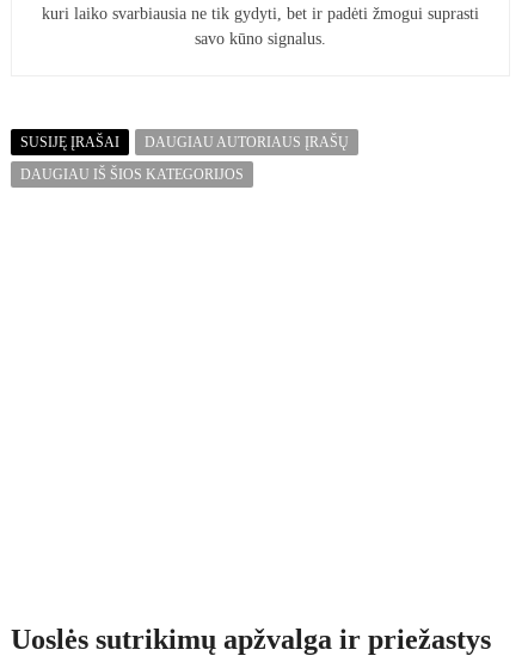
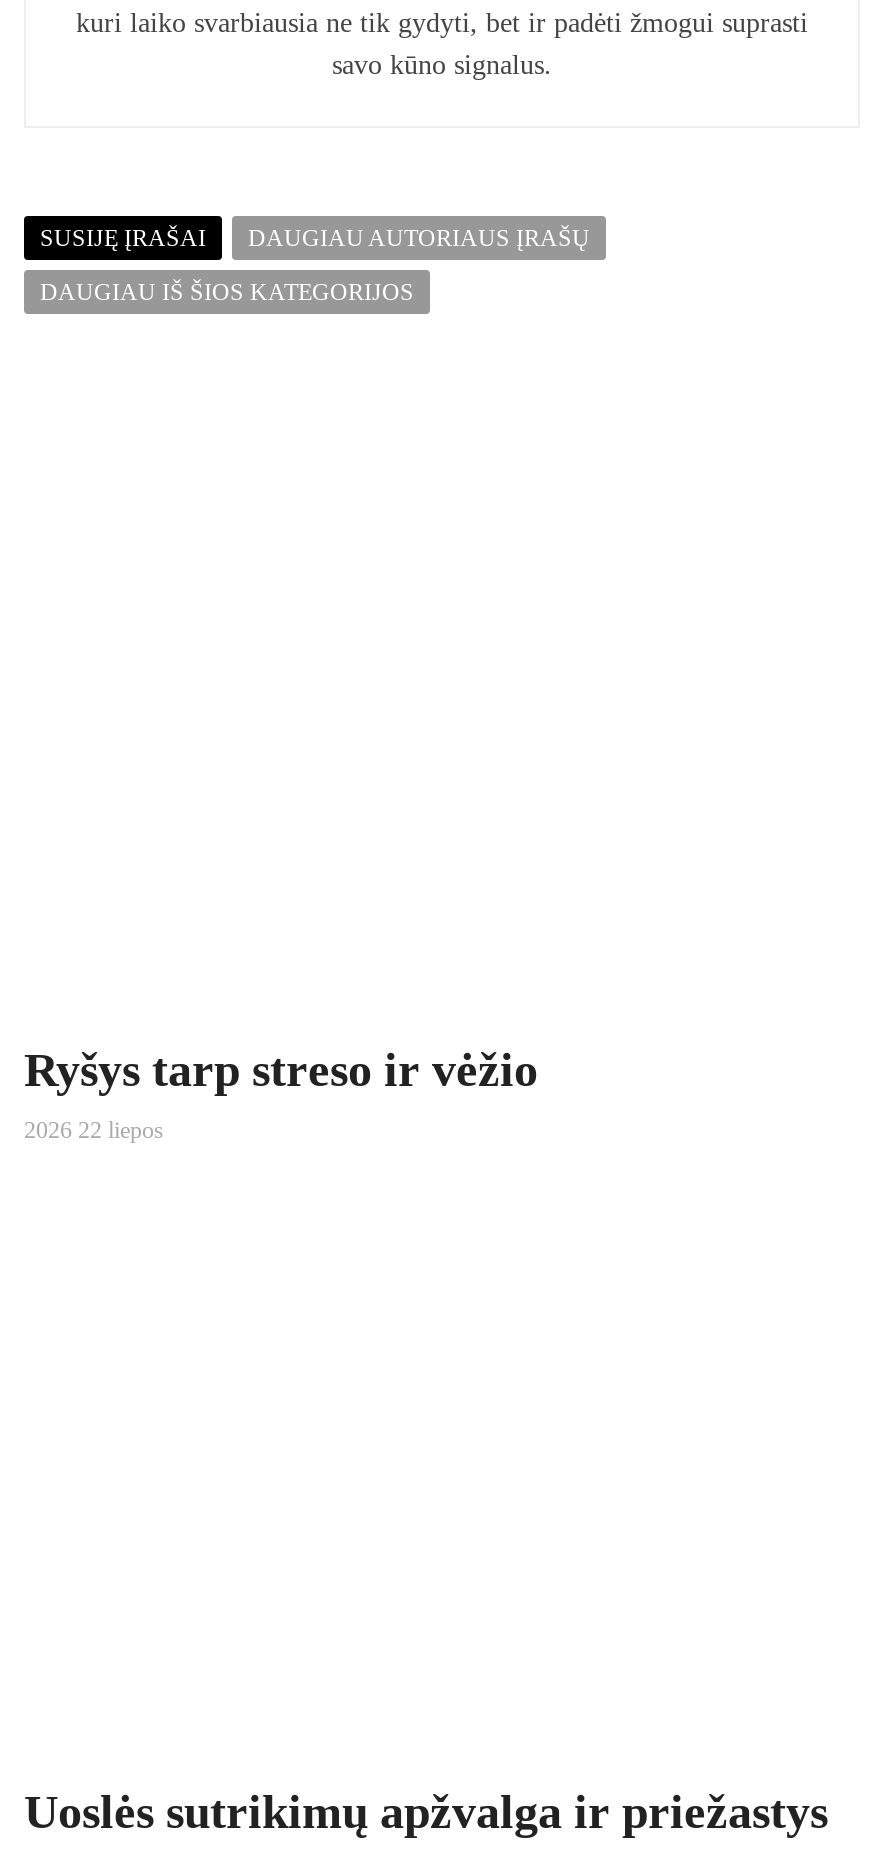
none -> [24,1044,538,1144] Ryšys tarp streso ir vėžio | 2026 22 liepos

